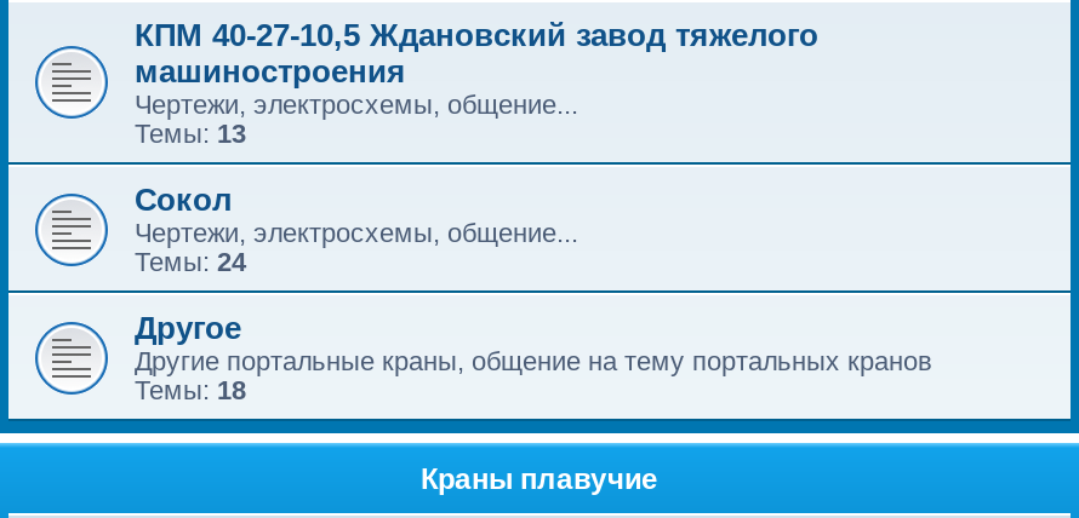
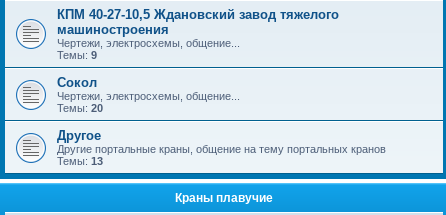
[135,119,246,148] Темы: 13 -> [57,49,97,61] Темы: 9
[135,247,246,276] Темы: 24 -> [57,102,103,114] Темы: 20
[135,375,246,404] Темы: 18 -> [57,155,103,167] Темы: 13

